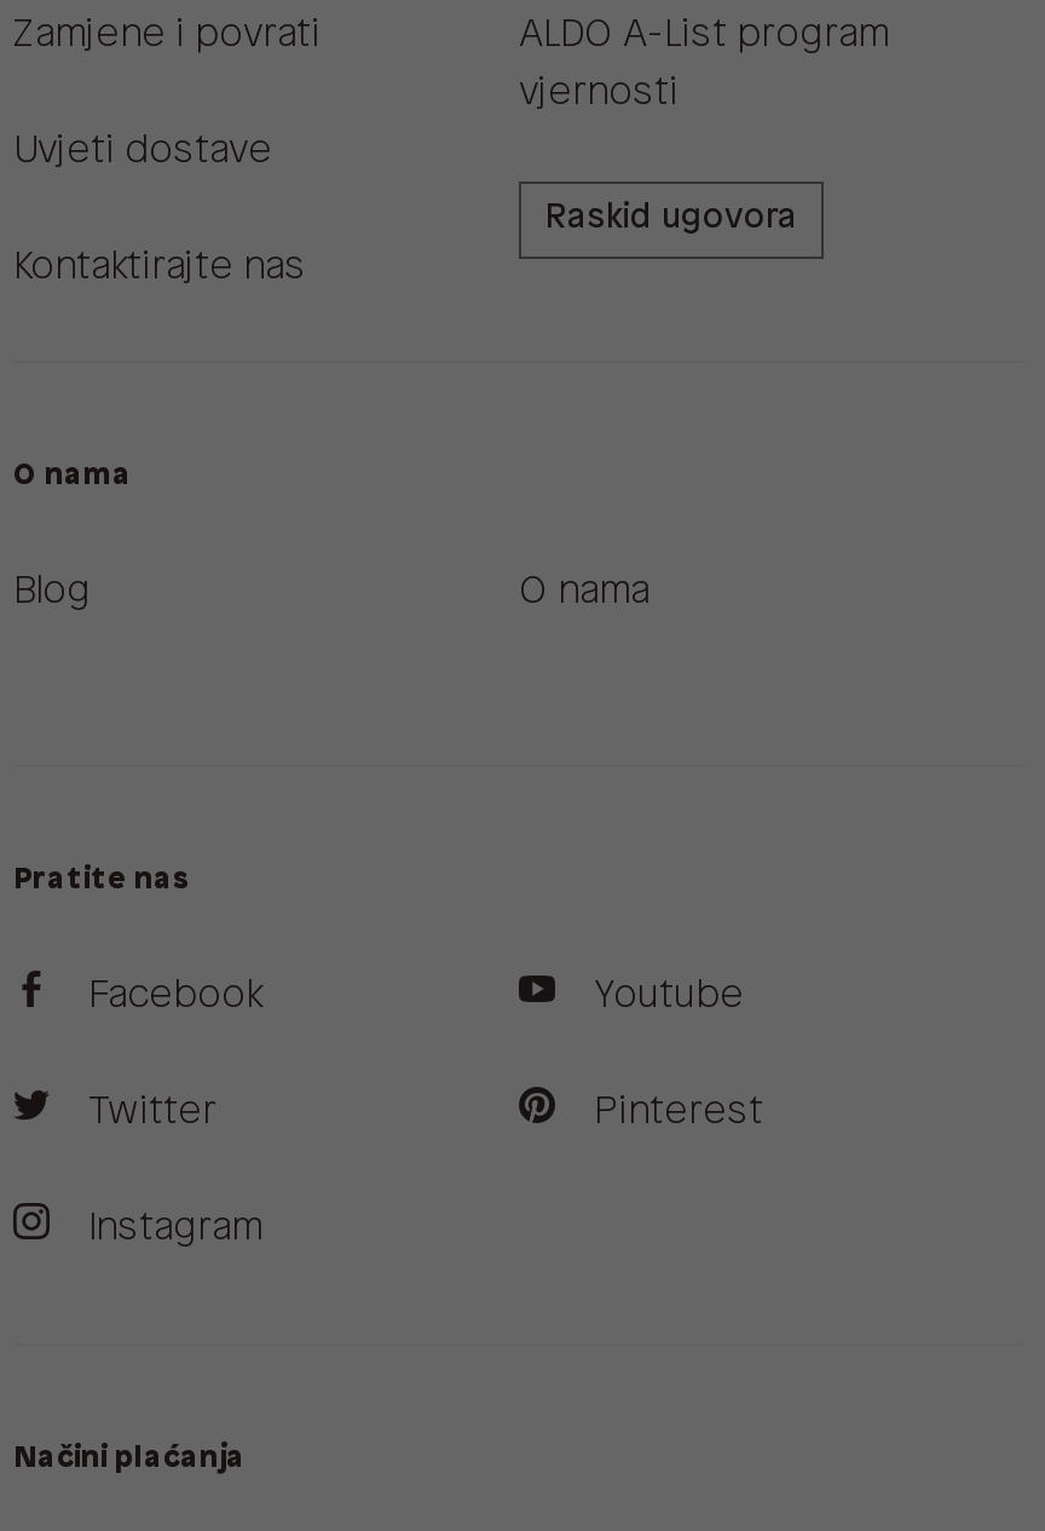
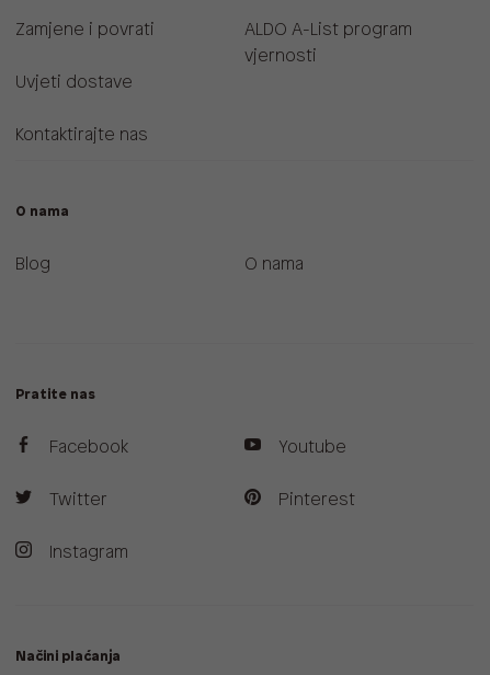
[545,202,797,238] Raskid ugovora -> none

